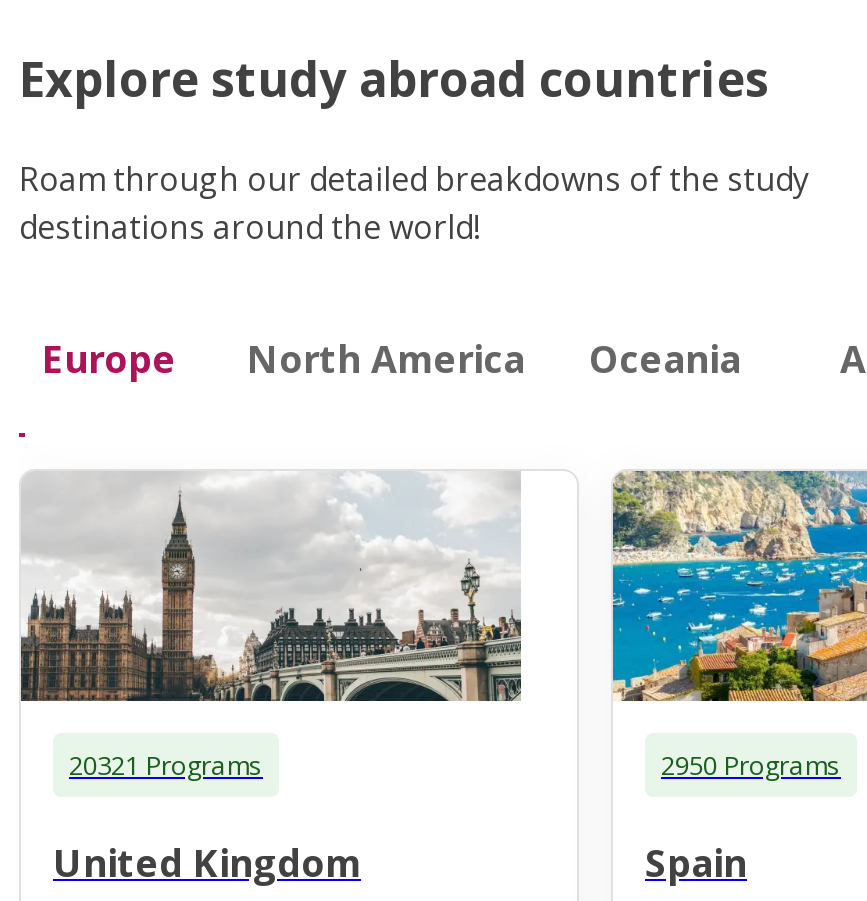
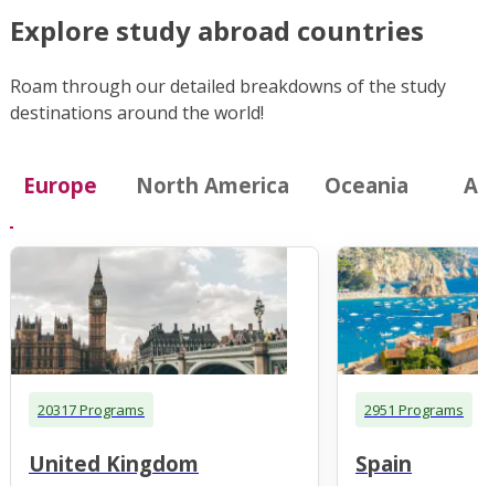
[69,746,263,782] 20321 Programs -> [38,399,145,419] 20317 Programs
[661,746,841,782] 2950 Programs -> [364,399,464,419] 2951 Programs

